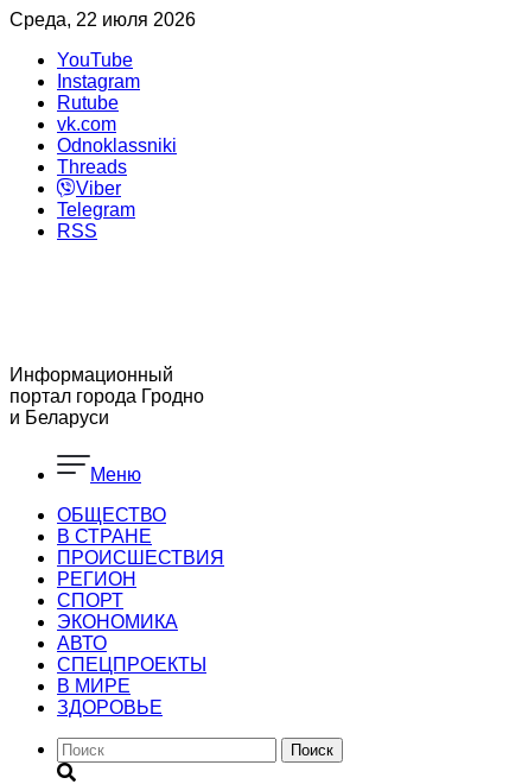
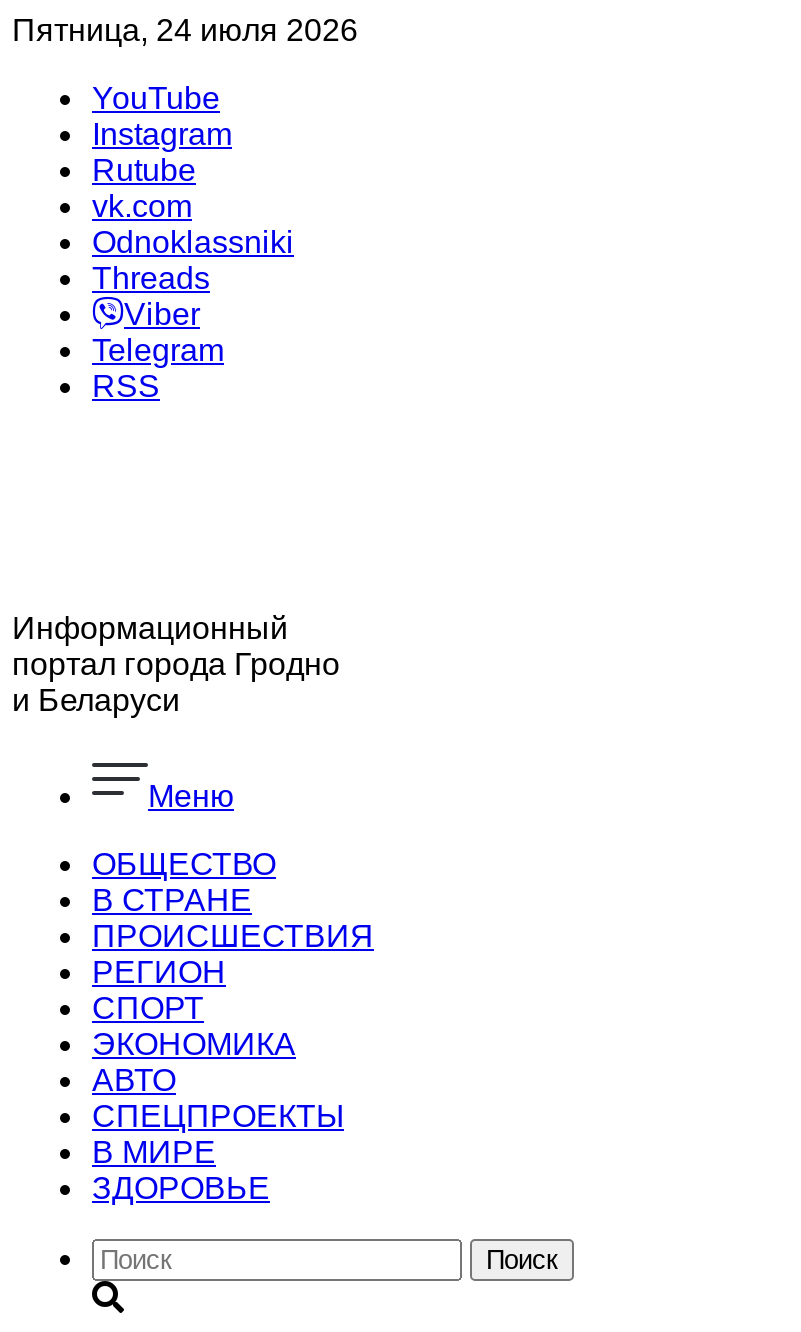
[9,10,196,30] Среда, 22 июля 2026 -> [12,13,358,47] Пятница, 24 июля 2026

